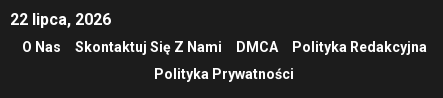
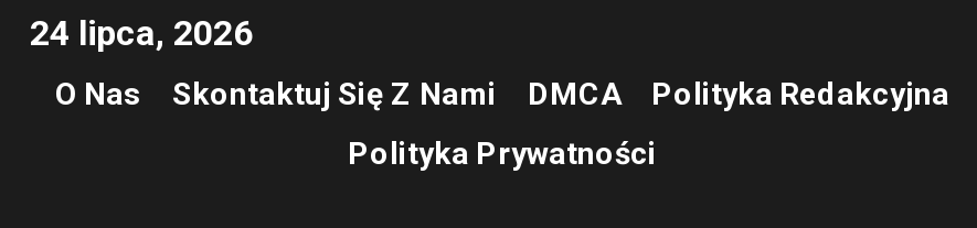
[10,10,111,29] 22 lipca, 2026 -> [30,13,253,55] 24 lipca, 2026

